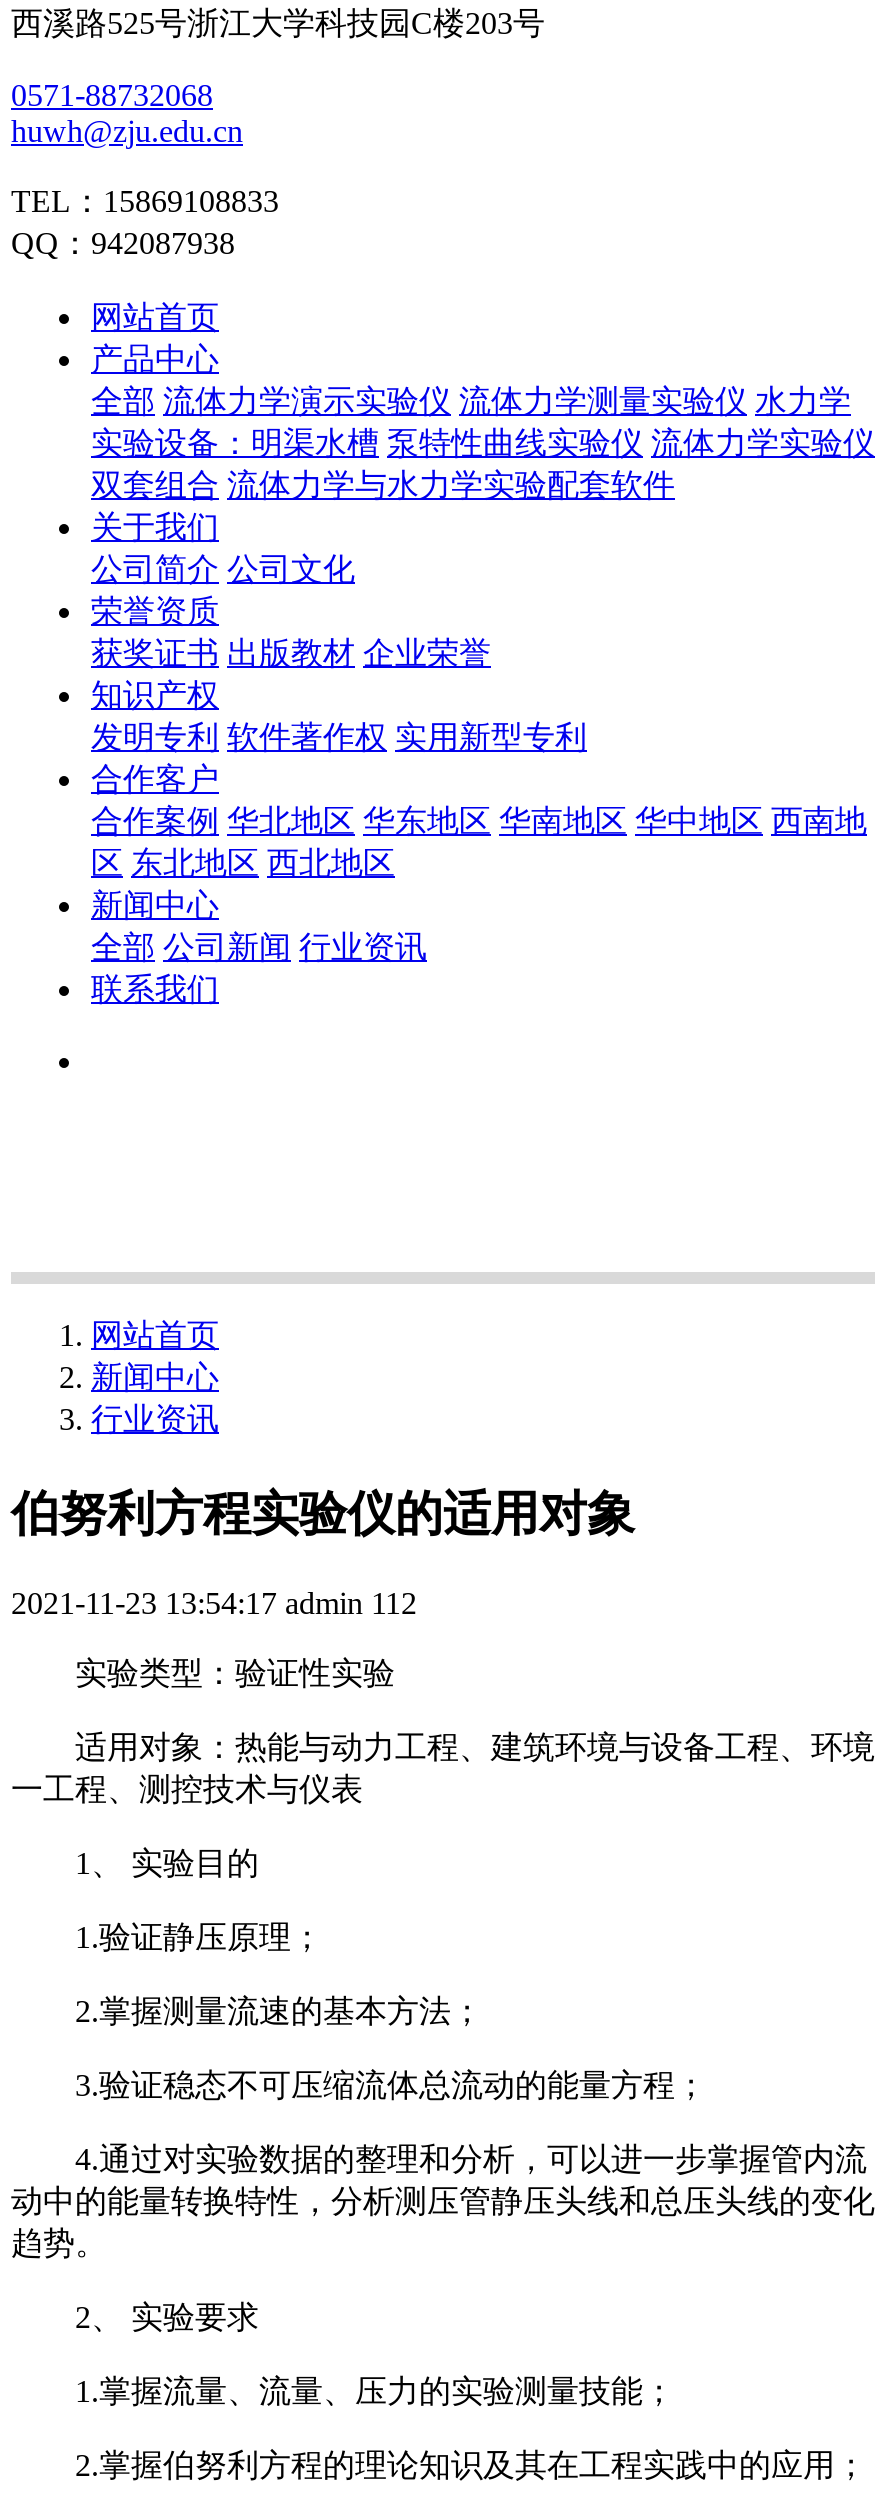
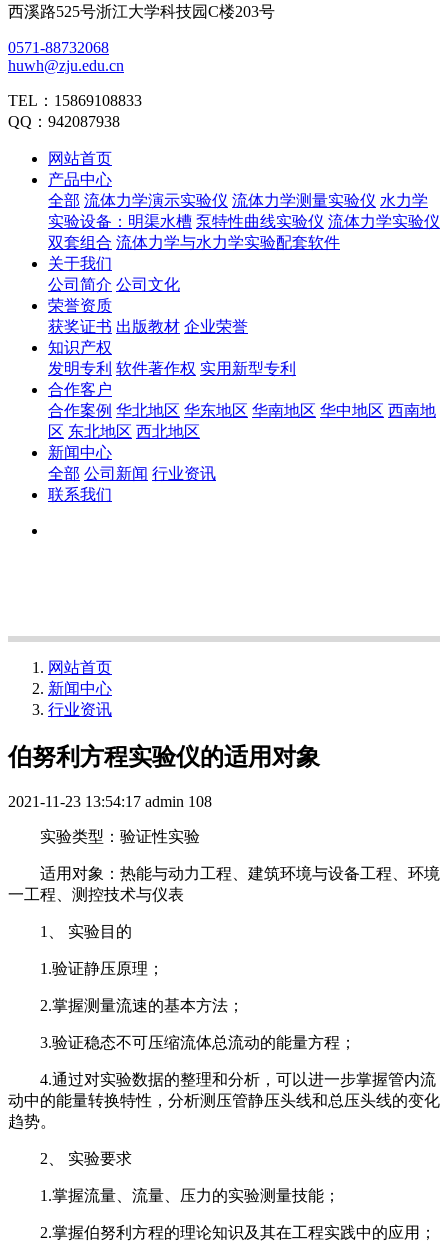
[11,1586,417,1620] 2021-11-23 13:54:17 admin 112 -> [8,793,212,810] 2021-11-23 13:54:17 admin 108

